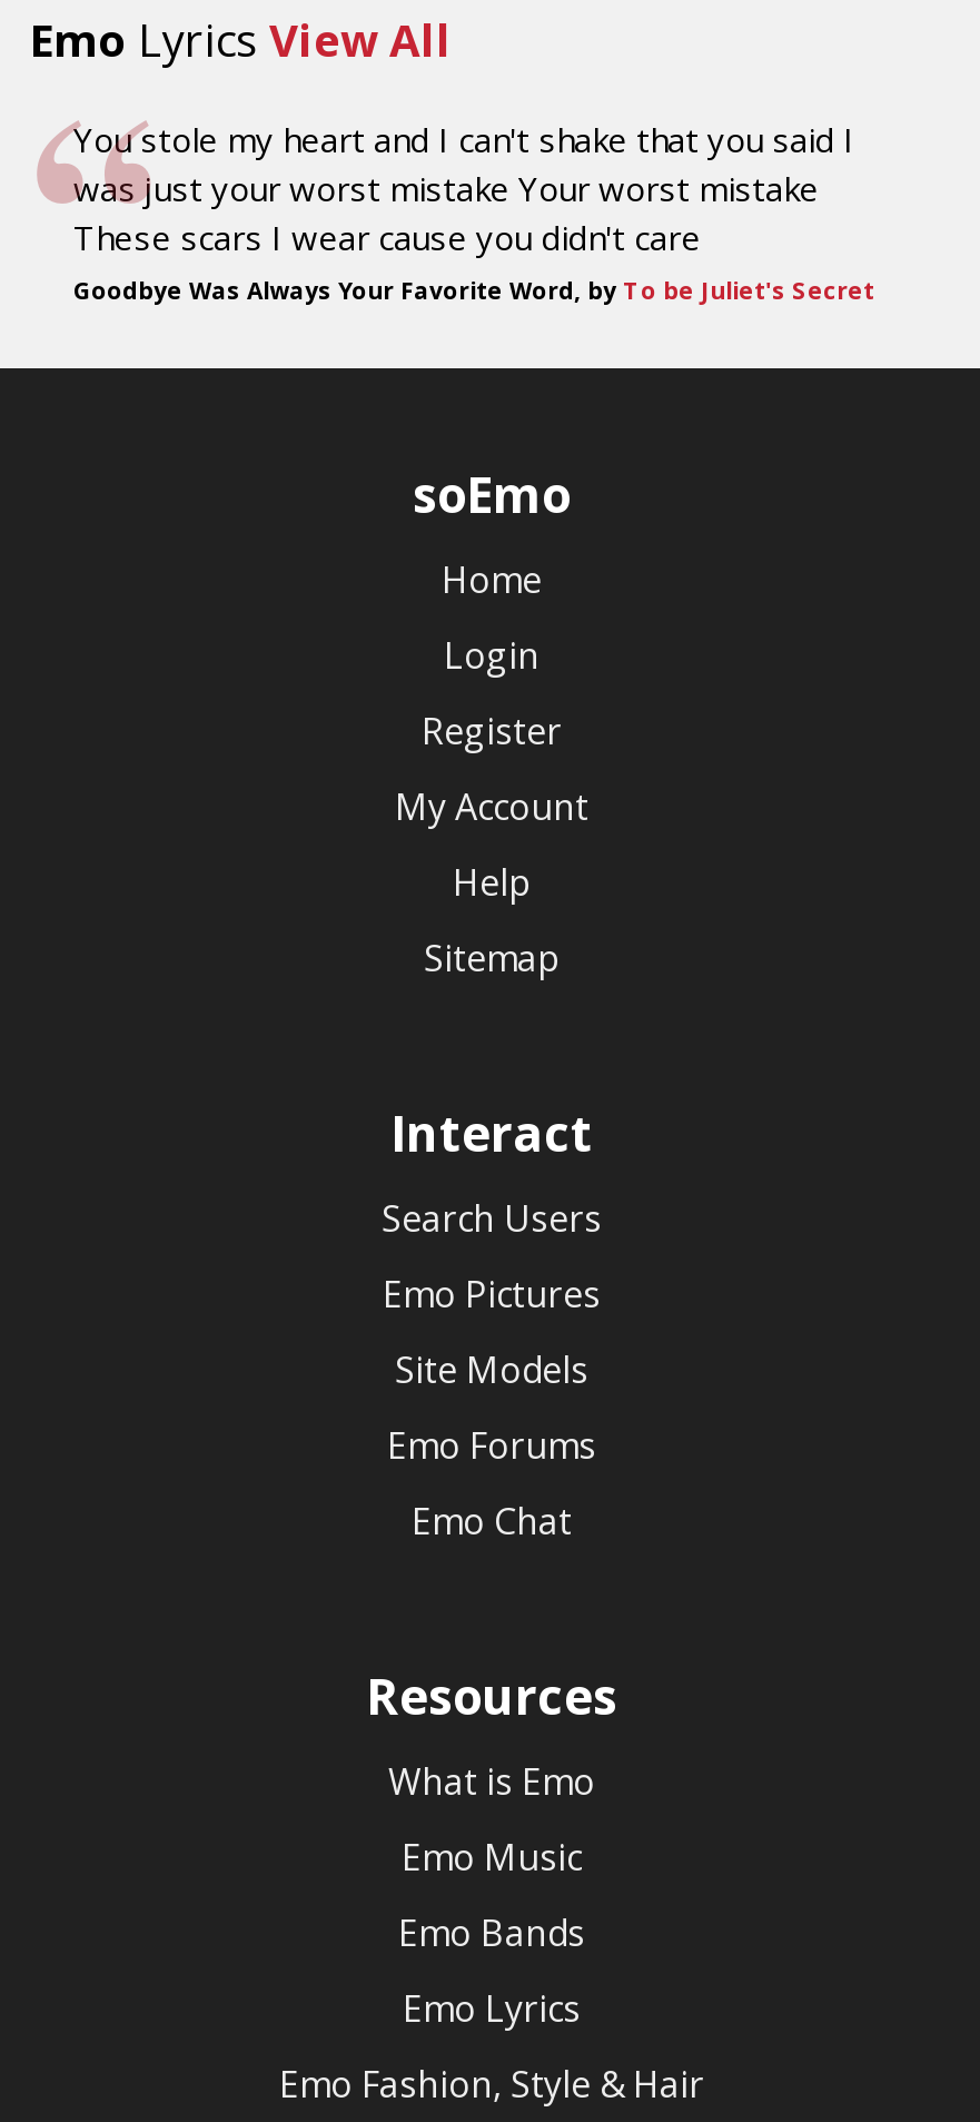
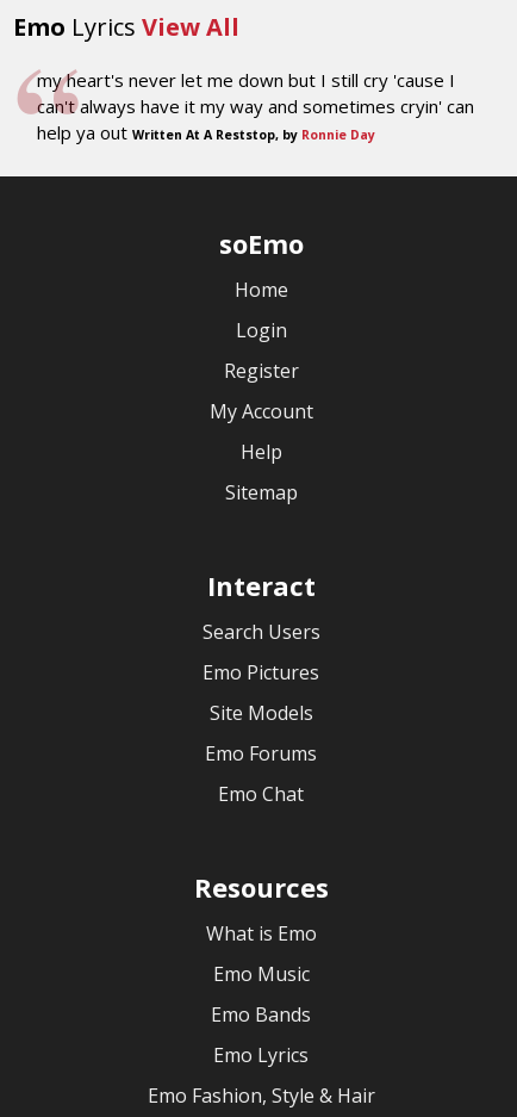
[73,117,874,306] You stole my heart and I can't shake that you said I | was just your worst mistake Your worst mistake | These scars I wear cause you didn't care | Goodbye Was Always Your Favorite Word, by To be Juliet's Secret -> [37,68,474,144] my heart's never let me down but I still cry 'cause I | can't always have it my way and sometimes cryin' can | help ya out Written At A Reststop, by Ronnie Day

